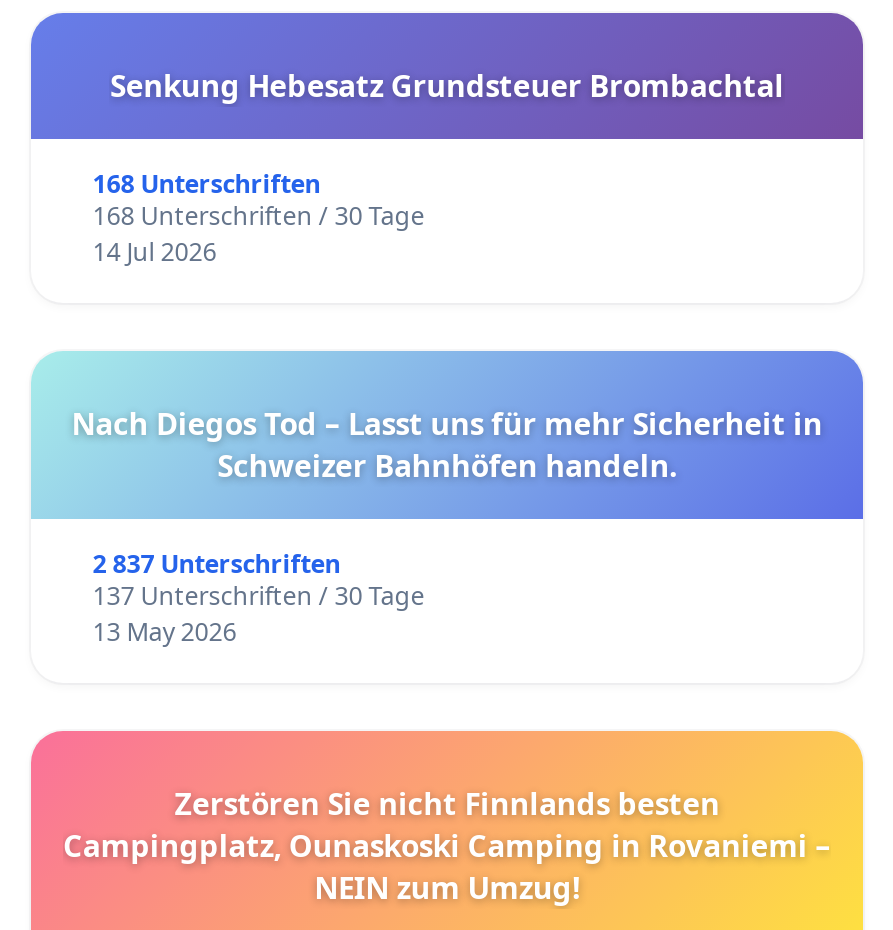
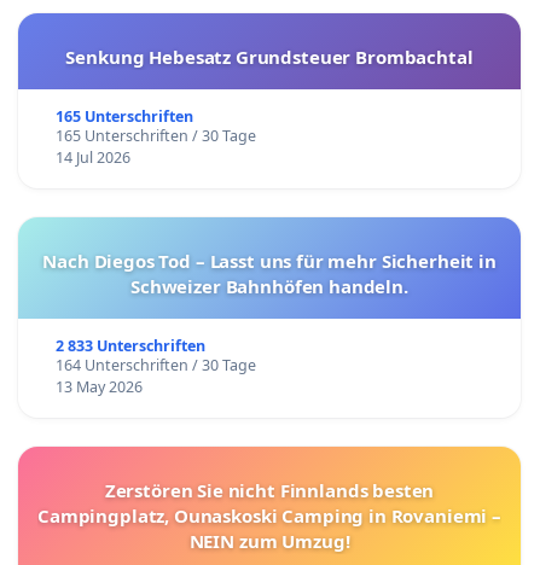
[93,168,321,202] 168 Unterschriften -> [55,107,193,127] 165 Unterschriften
[93,200,425,234] 168 Unterschriften / 30 Tage -> [55,126,256,147] 165 Unterschriften / 30 Tage
[93,548,341,582] 2 837 Unterschriften -> [55,336,205,357] 2 833 Unterschriften
[93,580,425,614] 137 Unterschriften / 30 Tage -> [55,355,256,376] 164 Unterschriften / 30 Tage

